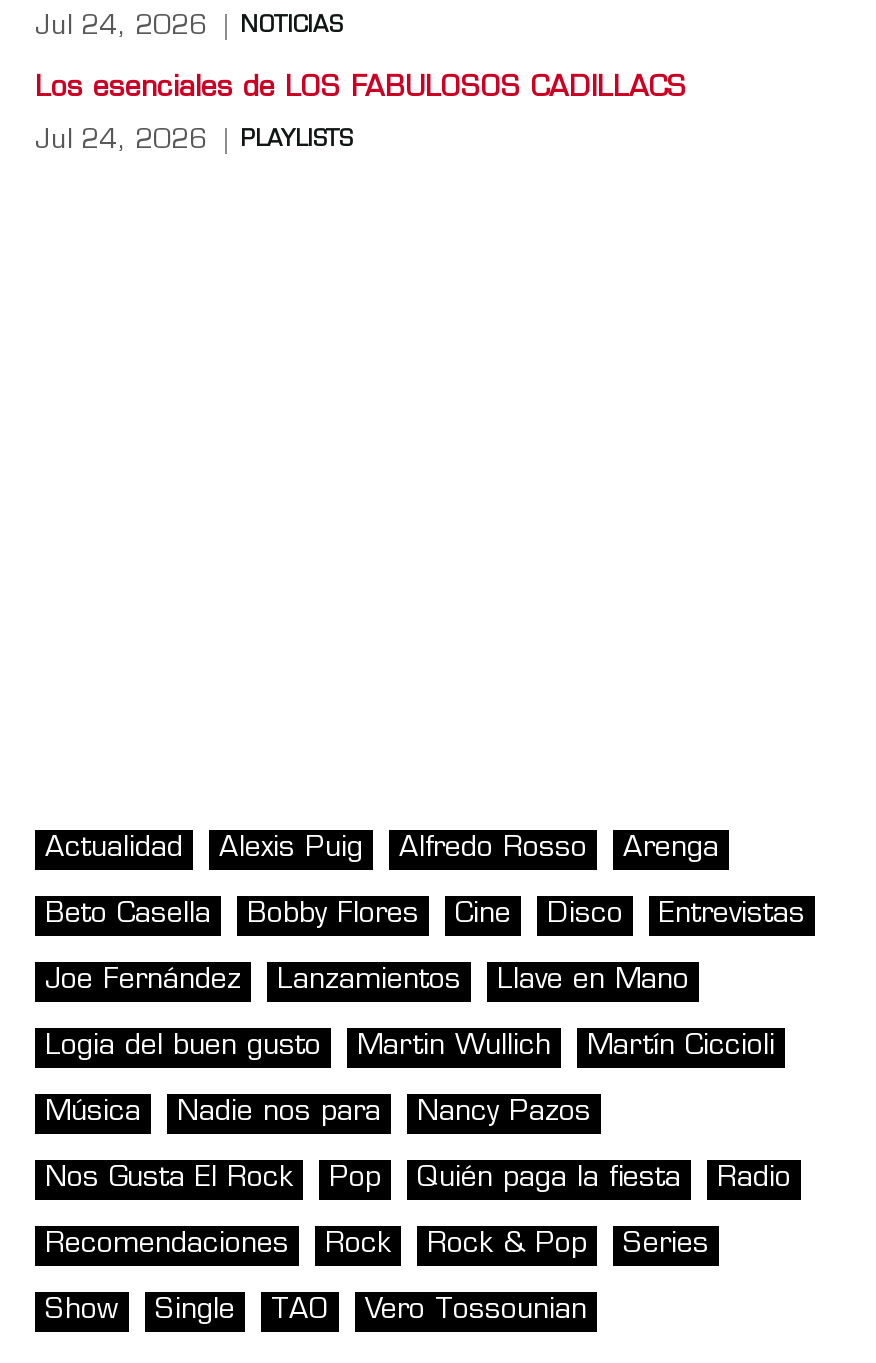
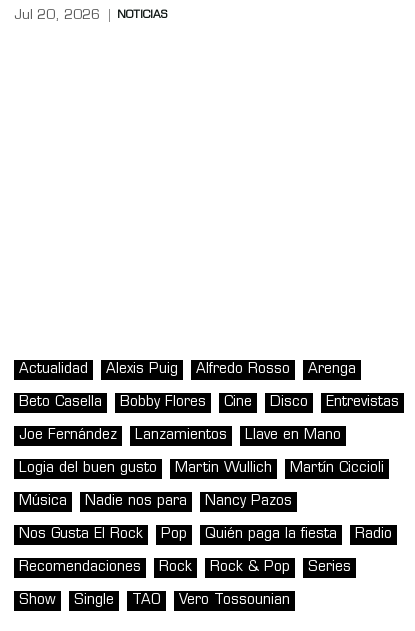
[35,14,341,40] Jul 24, 2026 NOTICIAS -> [14,9,167,22] Jul 20, 2026 NOTICIAS
[35,74,687,154] Los esenciales de LOS FABULOSOS CADILLACS | Jul 24, 2026 | PLAYLISTS -> none

